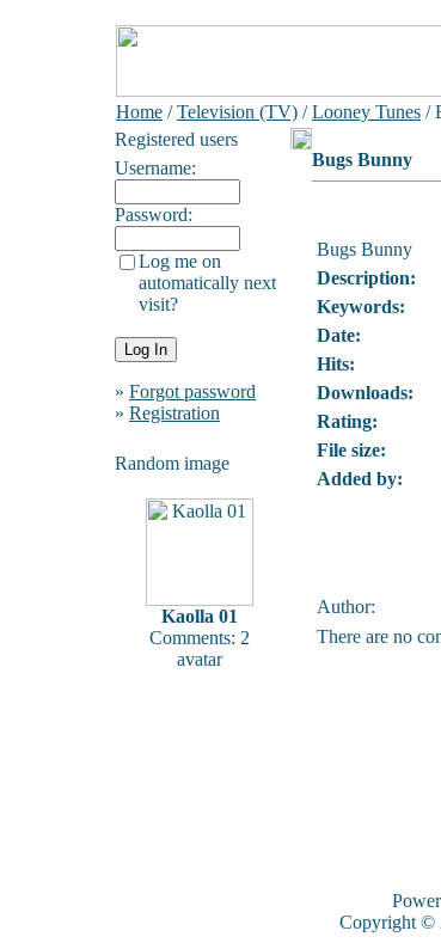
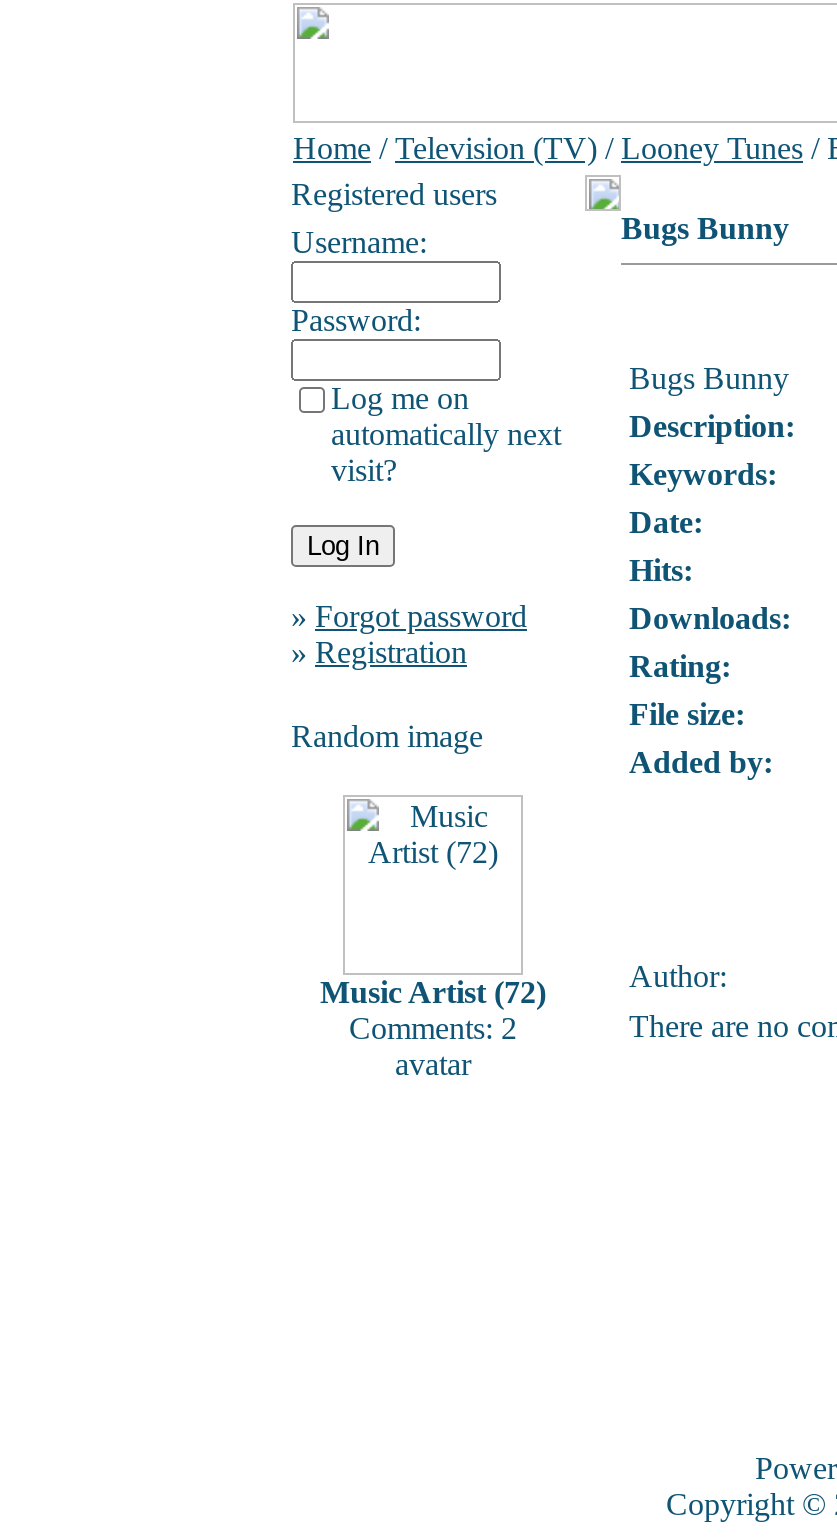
[161,503,246,543] [image] -> [367,803,507,871] [image]
[161,606,238,626] Kaolla 01 -> [320,975,546,1009] Music Artist (72)

